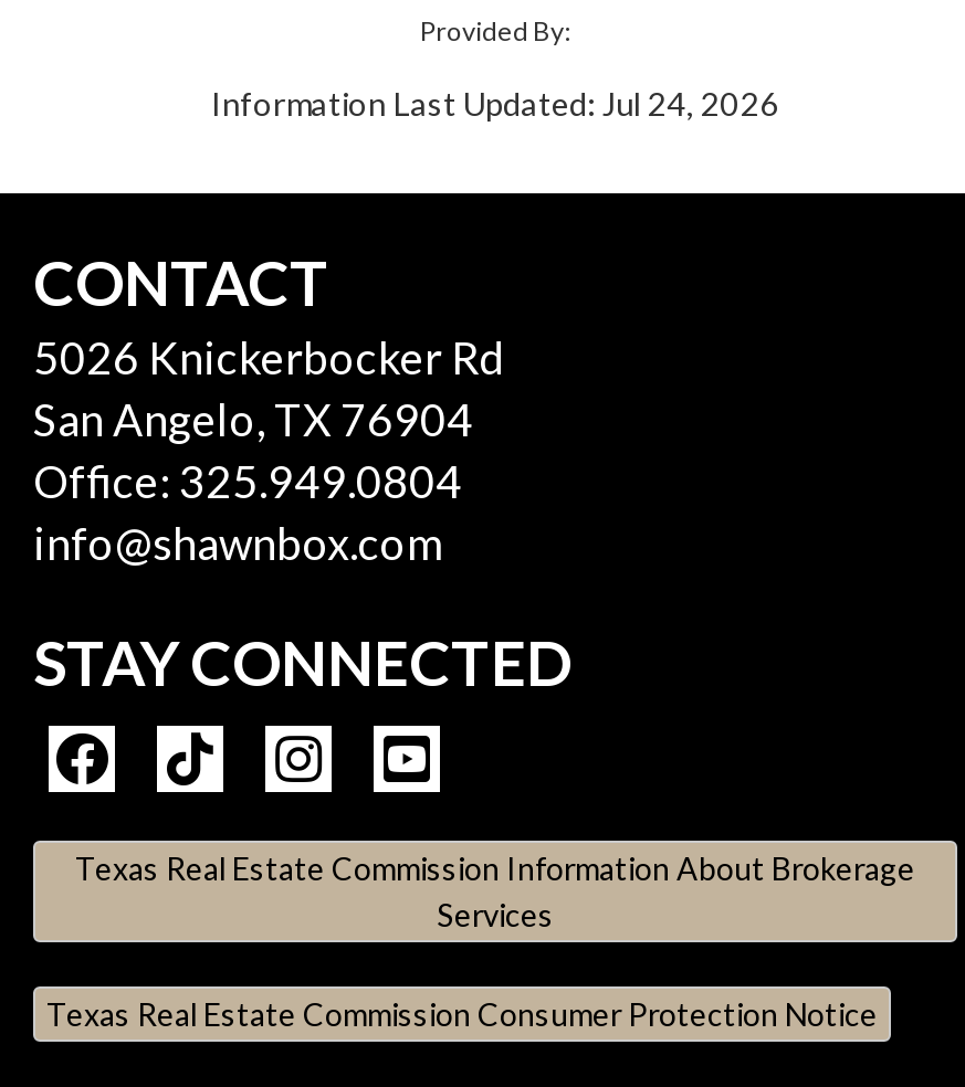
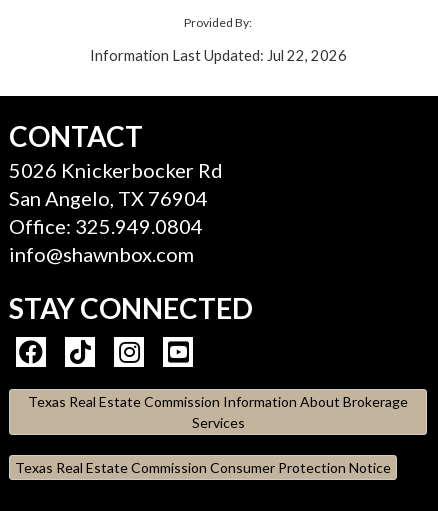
[211,85,779,123] Information Last Updated: Jul 24, 2026 -> [89,47,346,64] Information Last Updated: Jul 22, 2026

